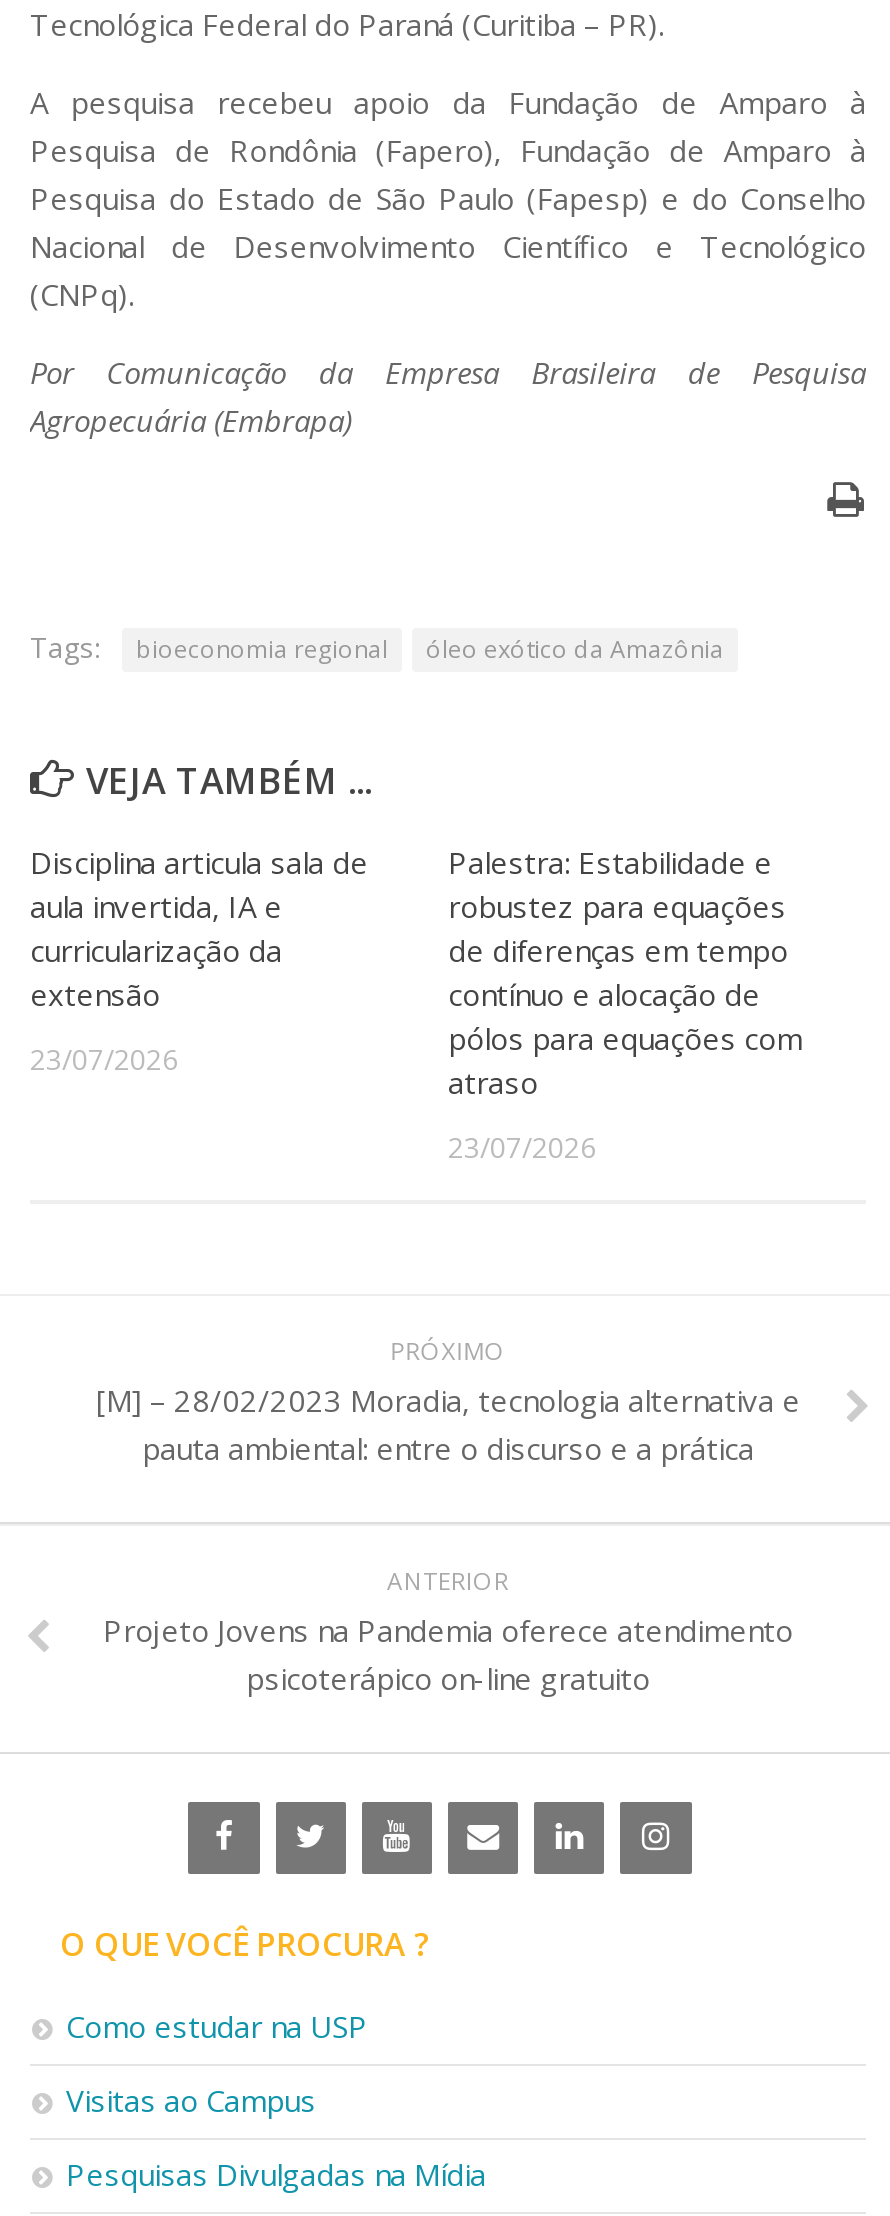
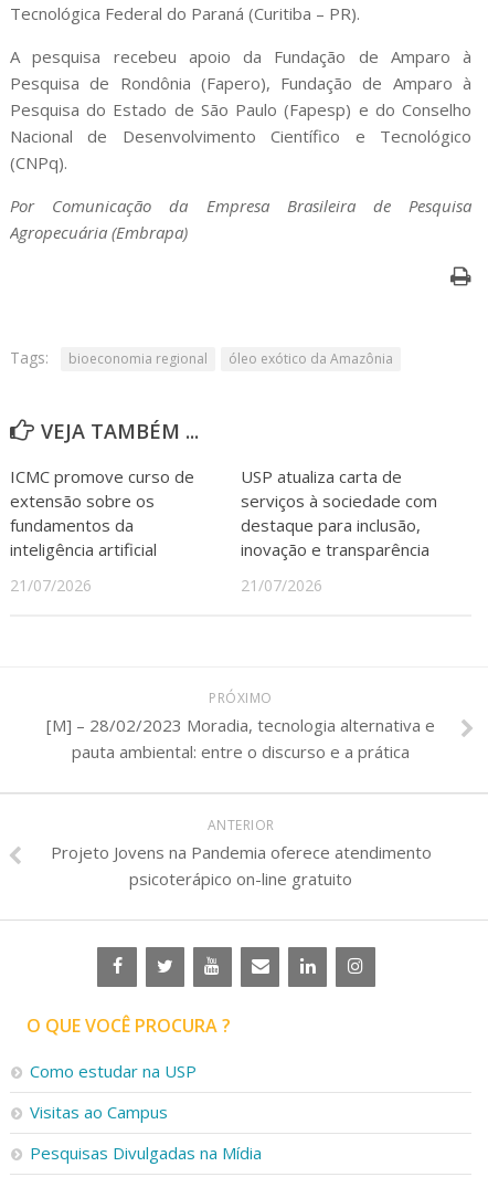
[30,842,368,1014] Disciplina articula sala de | aula invertida, IA e | curricularização da | extensão -> [10,465,194,560] ICMC promove curso de | extensão sobre os | fundamentos da | inteligência artificial
[448,842,802,1102] Palestra: Estabilidade e | robustez para equações | de diferenças em tempo | contínuo e alocação de | pólos para equações com | atraso -> [241,465,437,560] USP atualiza carta de | serviços à sociedade com | destaque para inclusão, | inovação e transparência
[30,1040,178,1078] 23/07/2026 -> [10,575,92,596] 21/07/2026
[448,1128,596,1166] 23/07/2026 -> [241,575,322,596] 21/07/2026

